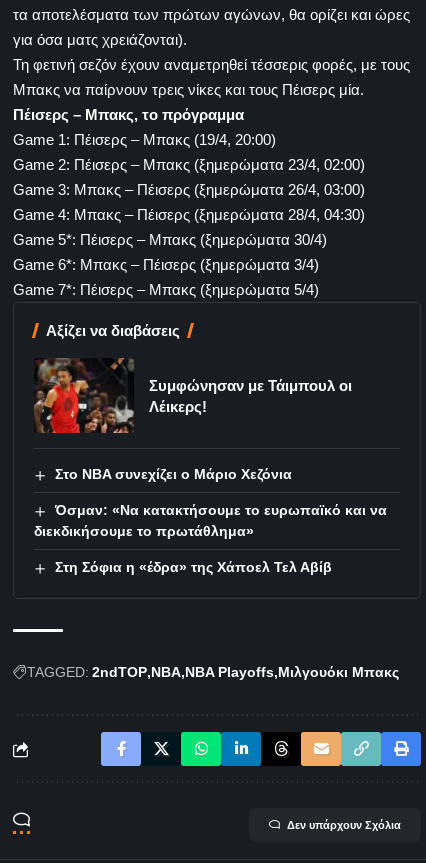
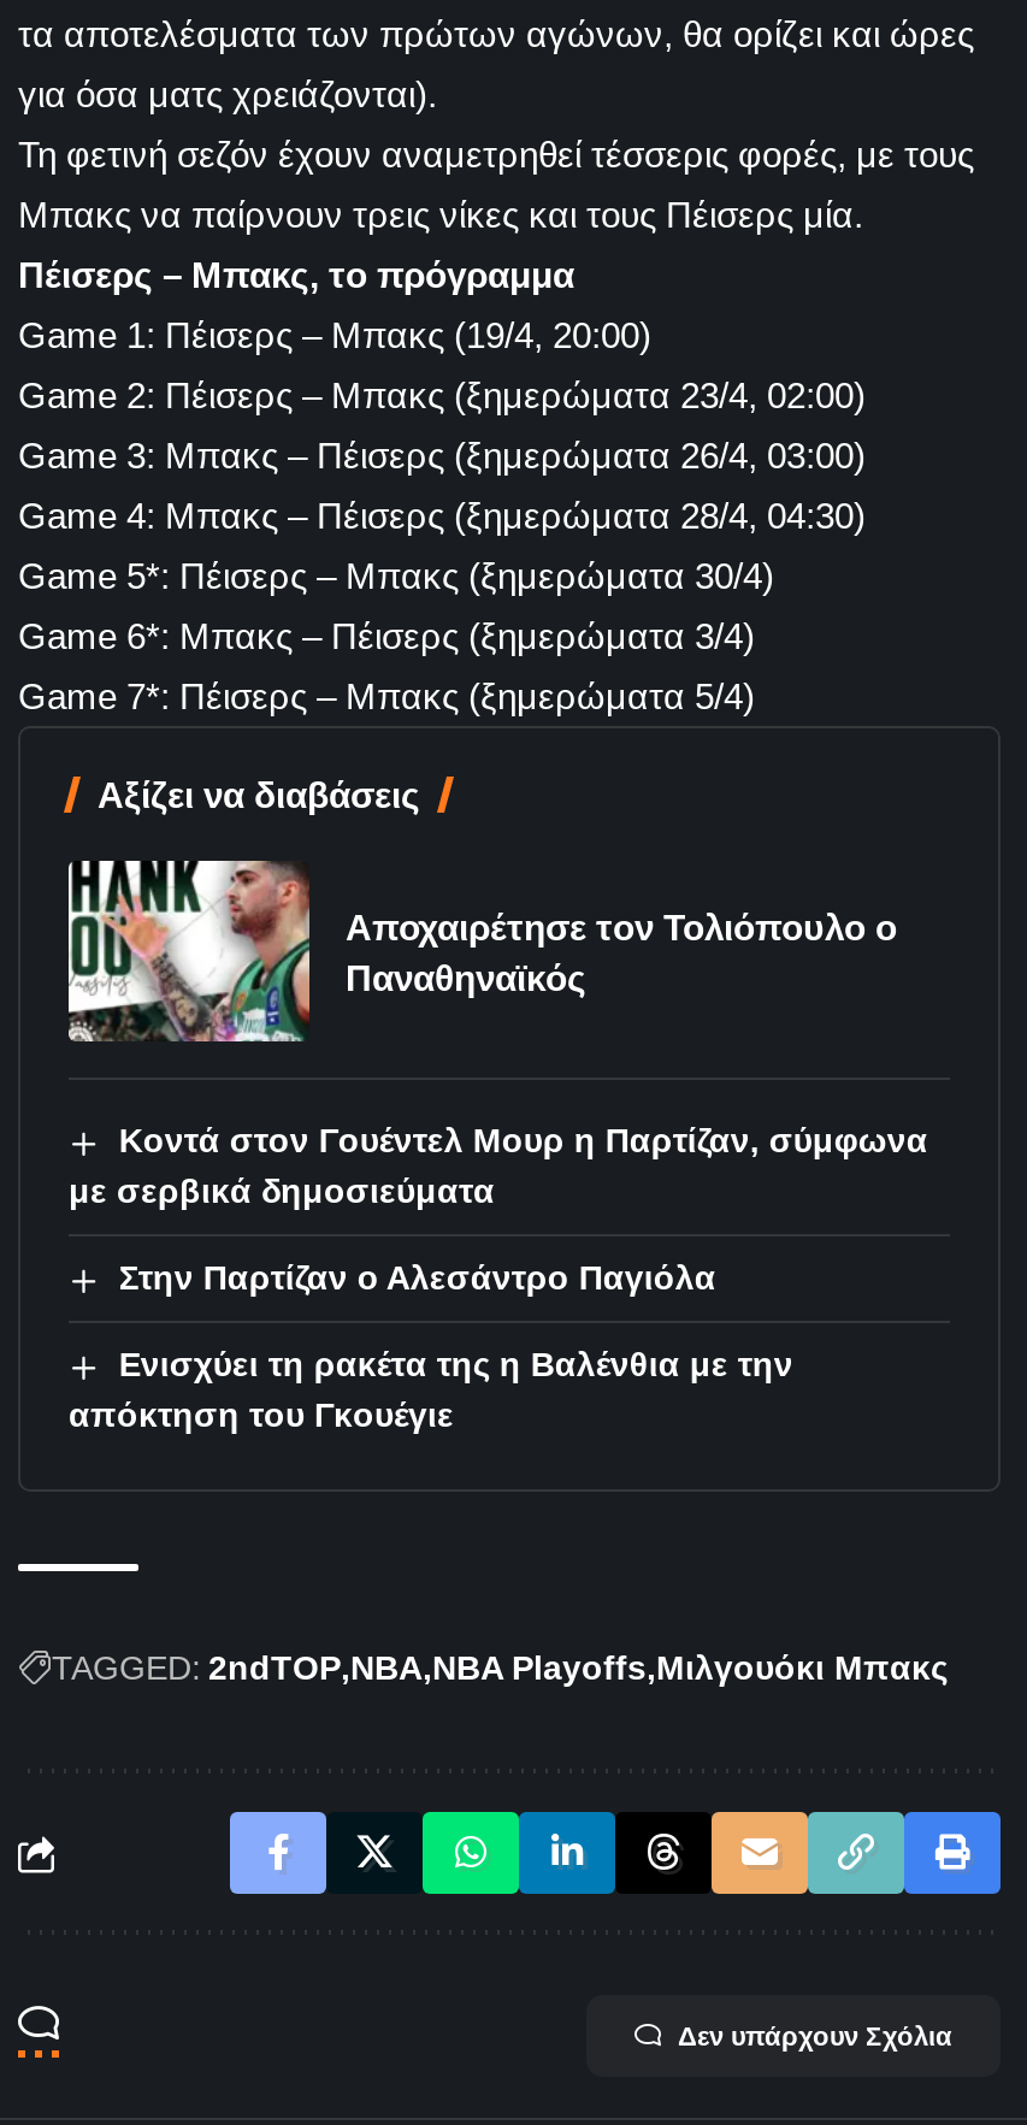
[34,358,352,434] [image] | Συμφώνησαν με Τάιμπουλ οι | Λέικερς! -> [66,858,897,1044] [image] | Αποχαιρέτησε τον Τολιόπουλο ο | Παναθηναϊκός
[55,466,292,482] Στο NBA συνεχίζει ο Μάριο Χεζόνια -> [69,1121,928,1210] Κοντά στον Γουέντελ Μουρ η Παρτίζαν, σύμφωνα | με σερβικά δημοσιεύματα
[34,502,387,539] Όσμαν: «Να κατακτήσουμε το ευρωπαϊκό και να | διεκδικήσουμε το πρωτάθλημα» -> [119,1259,716,1297] Στην Παρτίζαν ο Αλεσάντρο Παγιόλα
[55,559,332,575] Στη Σόφια η «έδρα» της Χάποελ Τελ Αβίβ -> [69,1345,793,1434] Ενισχύει τη ρακέτα της η Βαλένθια με την | απόκτηση του Γκουέγιε

